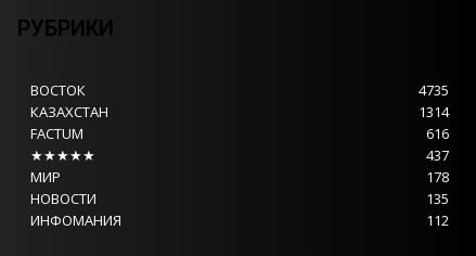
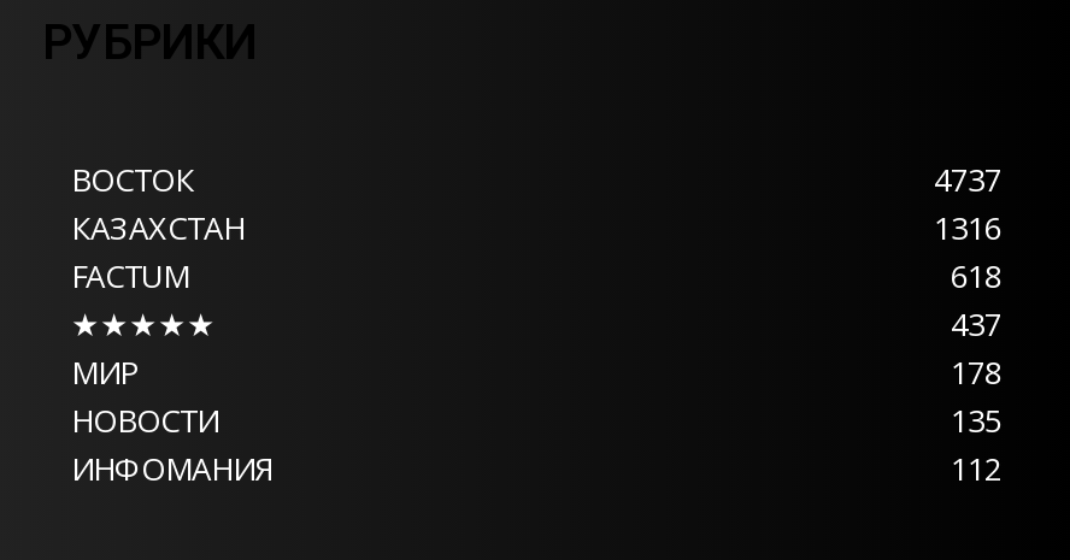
[419,80,449,100] 4735 -> [934,158,1001,201] 4737
[419,102,449,121] 1314 -> [934,206,1001,249] 1316
[426,124,449,143] 616 -> [951,254,1001,297] 618

